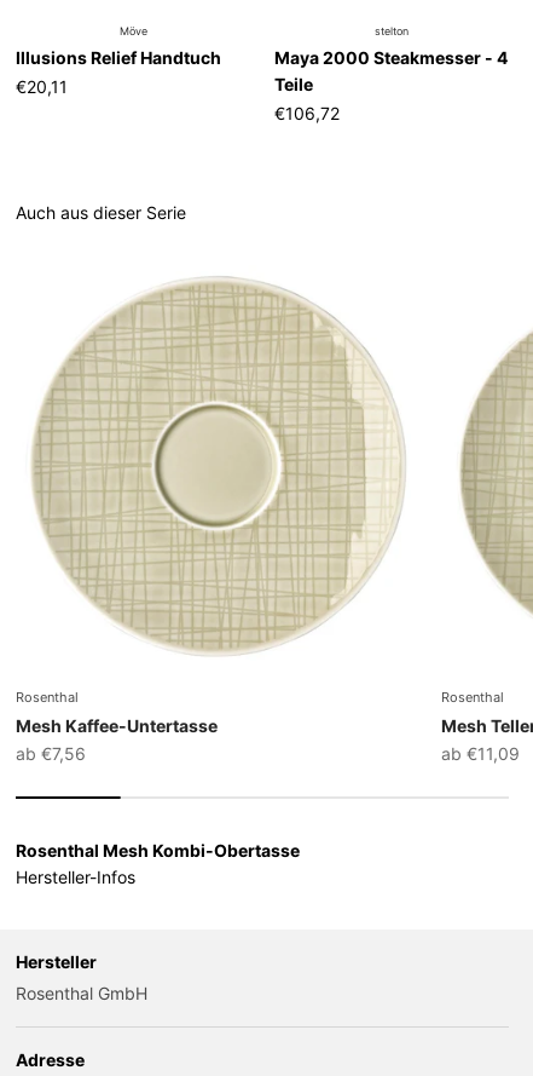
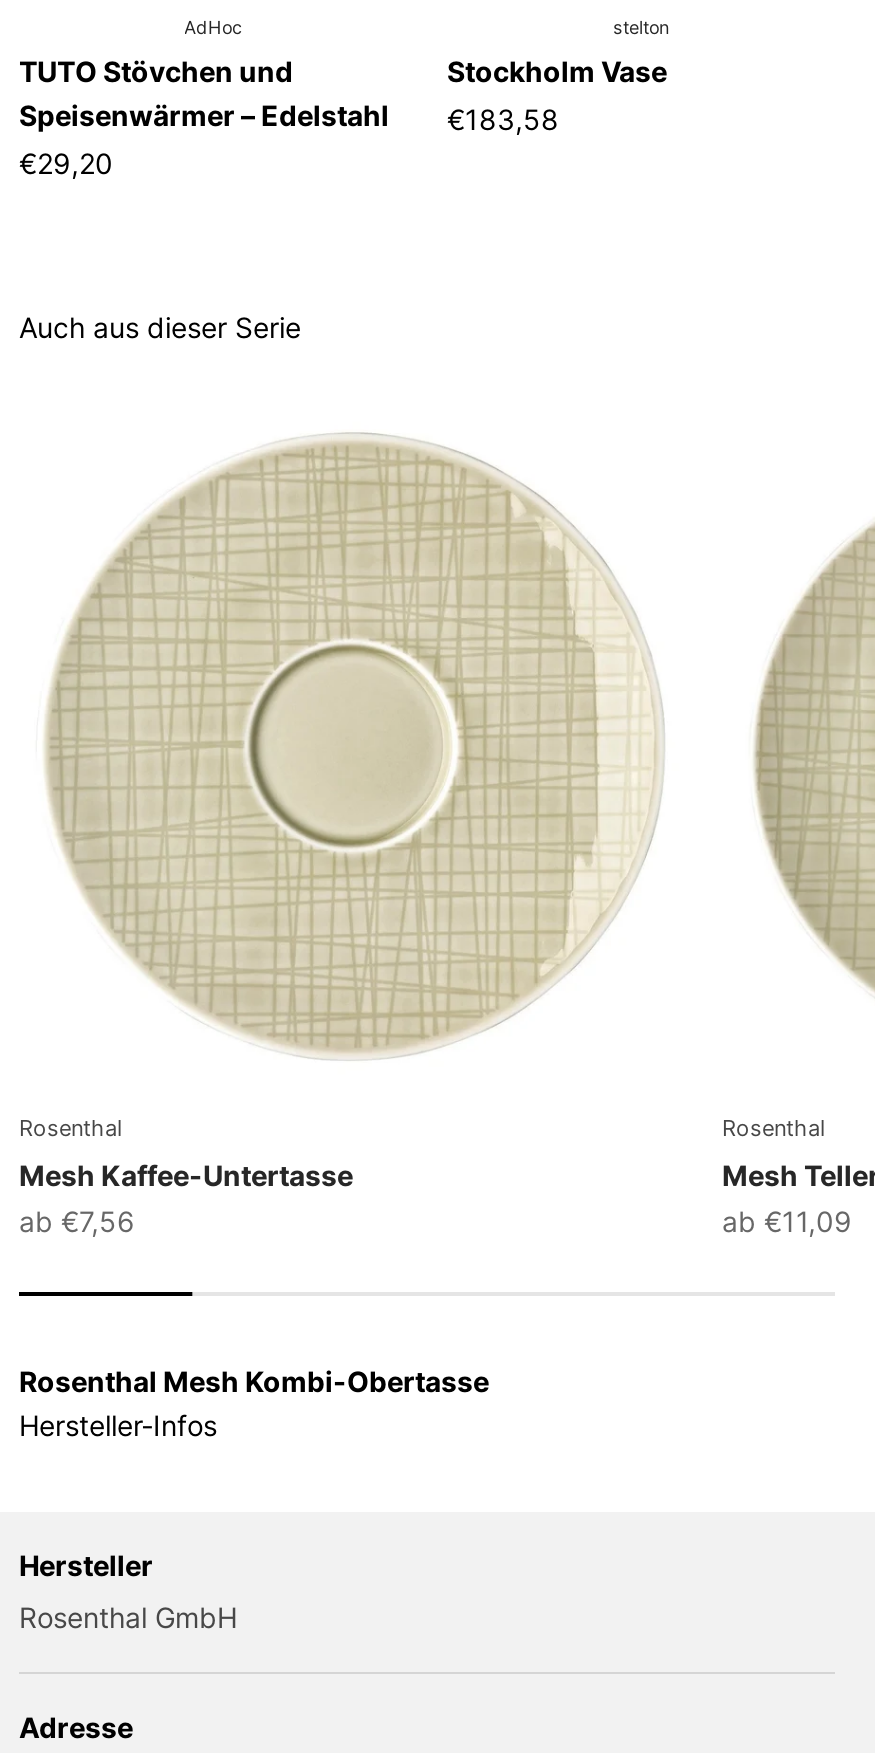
[119,24,147,38] Möve -> [184,16,242,38] AdHoc
[16,47,221,97] Illusions Relief Handtuch | €20,11 -> [19,54,389,180] TUTO Stövchen und | Speisenwärmer – Edelstahl | €29,20
[274,47,508,124] Maya 2000 Steakmesser - 4 | Teile | €106,72 -> [447,54,667,136] Stockholm Vase | €183,58

